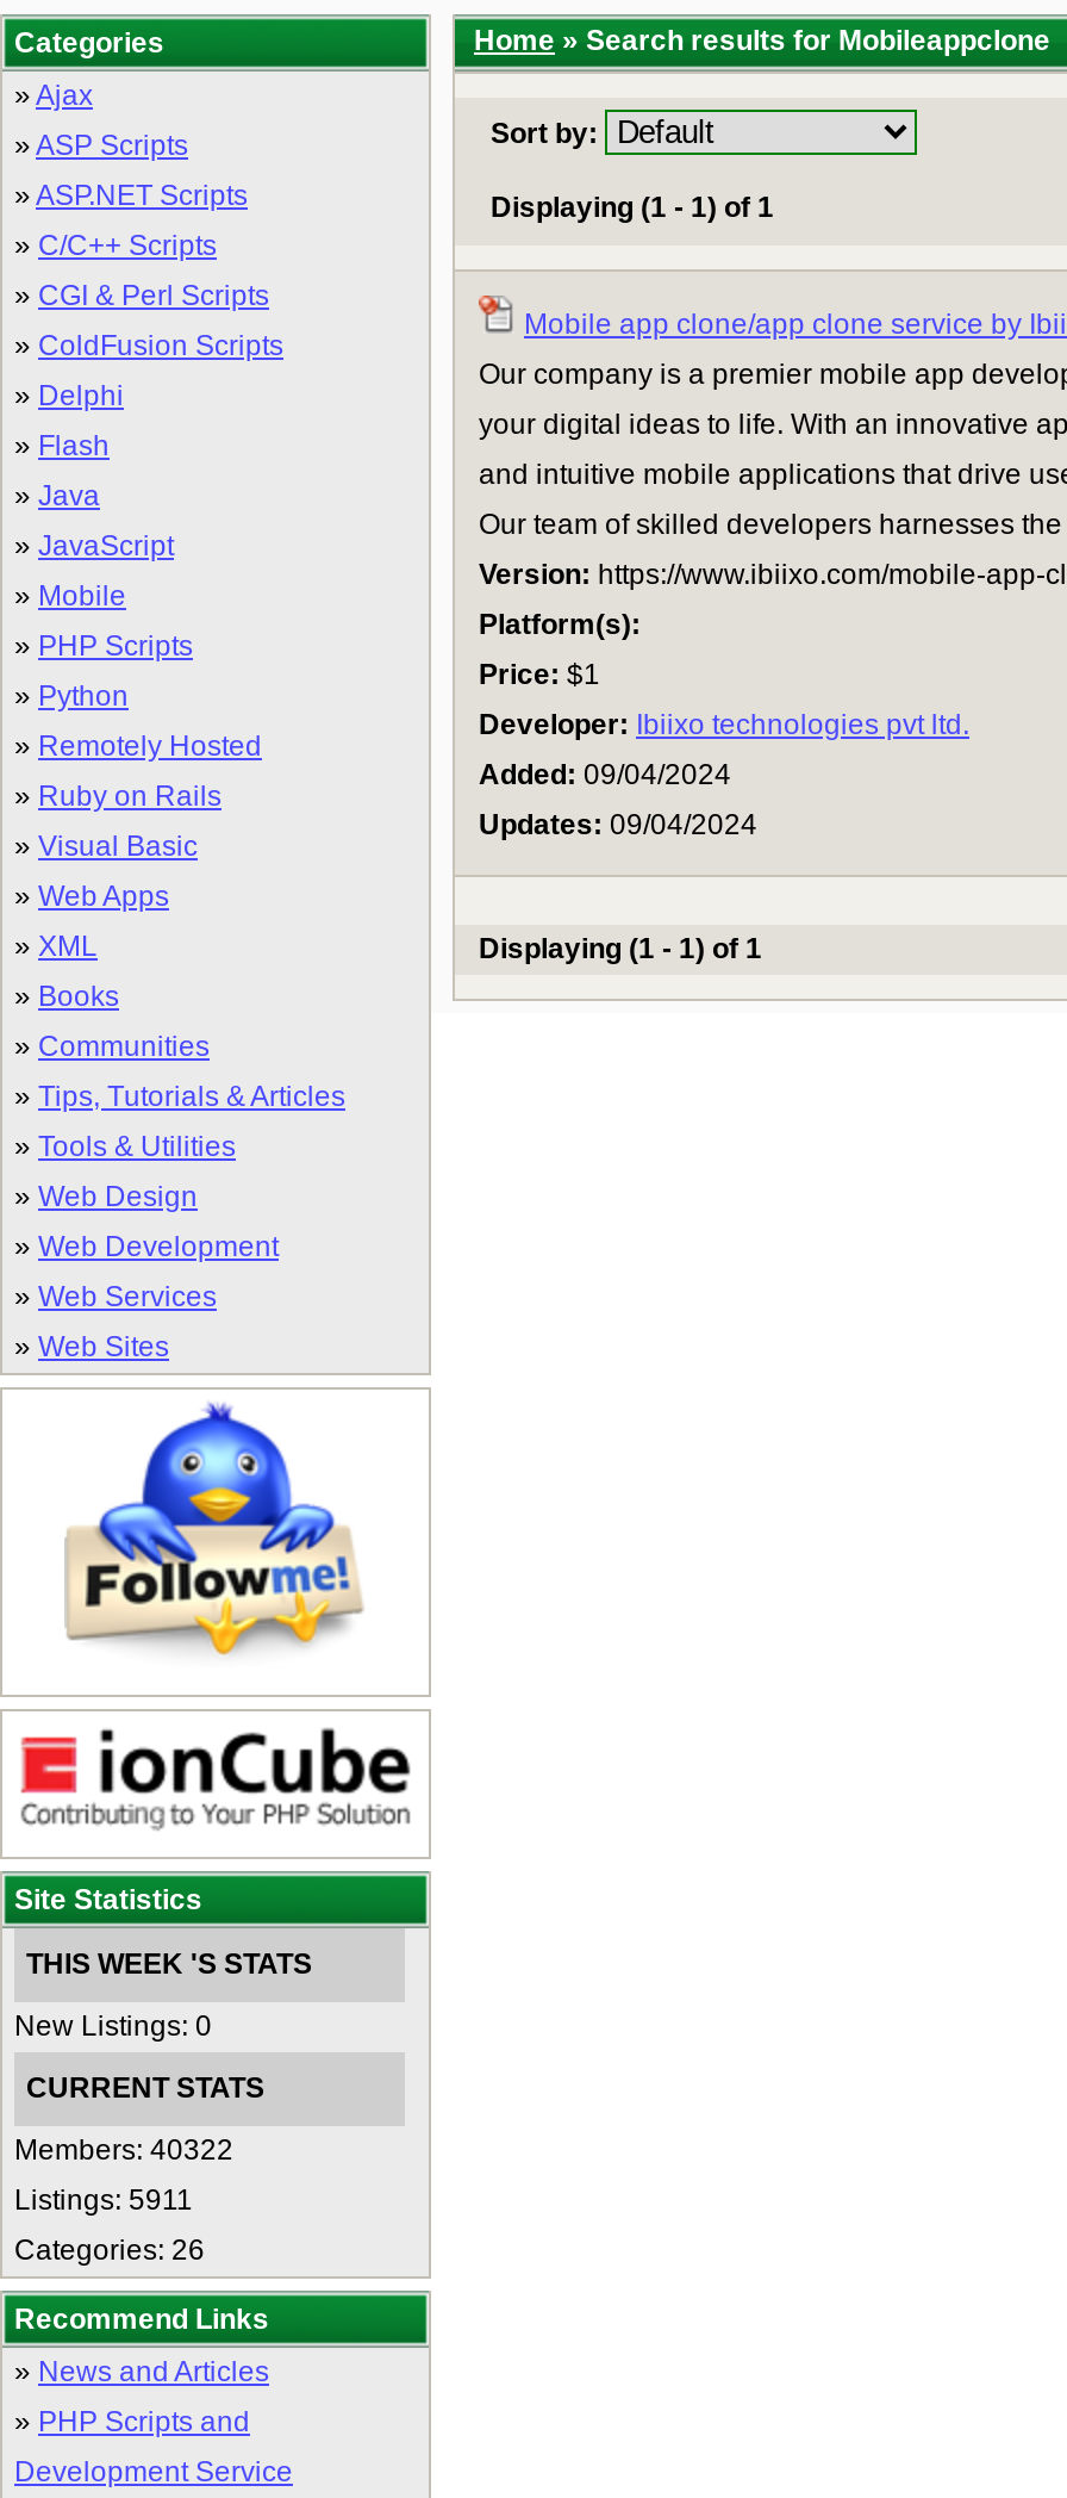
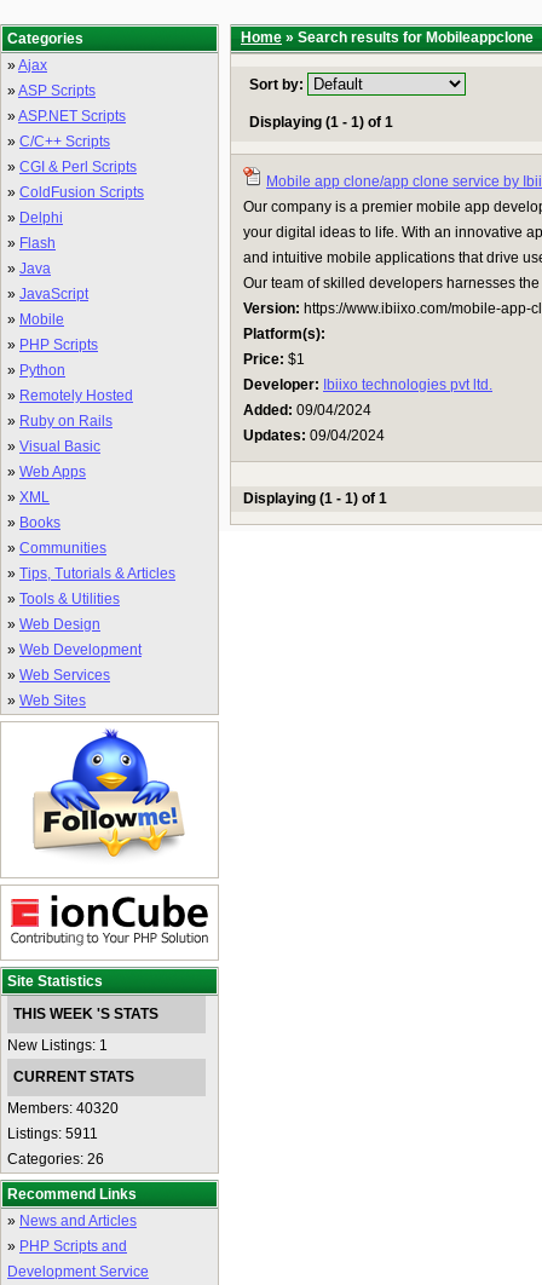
[14,2009,212,2043] New Listings: 0 -> [7,1037,108,1054] New Listings: 1
[14,2133,233,2167] Members: 40322 -> [7,1100,119,1117] Members: 40320

